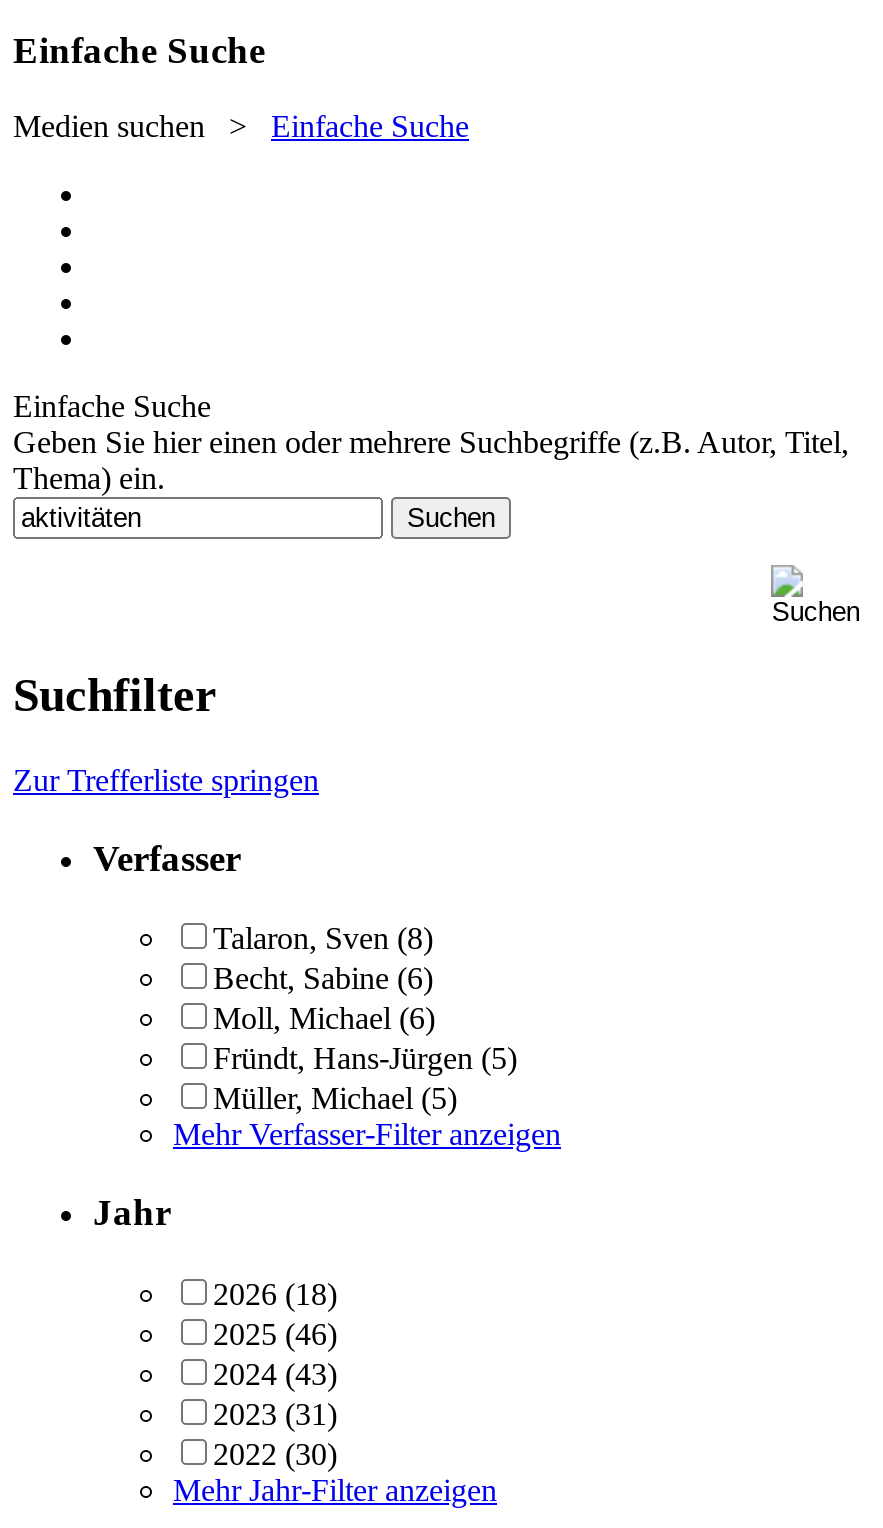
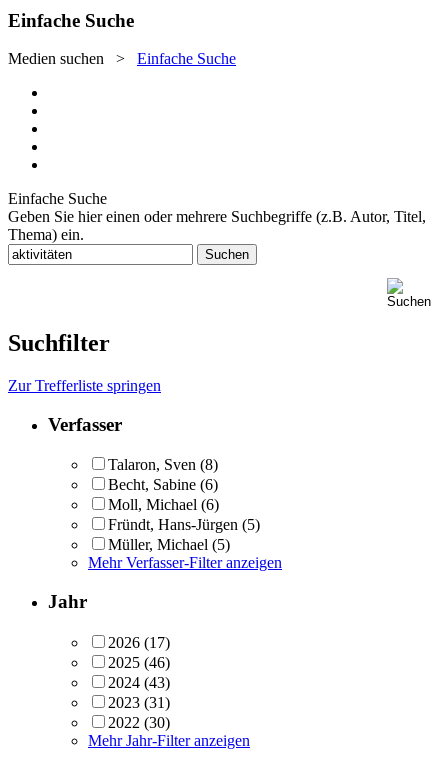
[213,1276,337,1310] 2026 (18) -> [108,634,170,651] 2026 (17)

